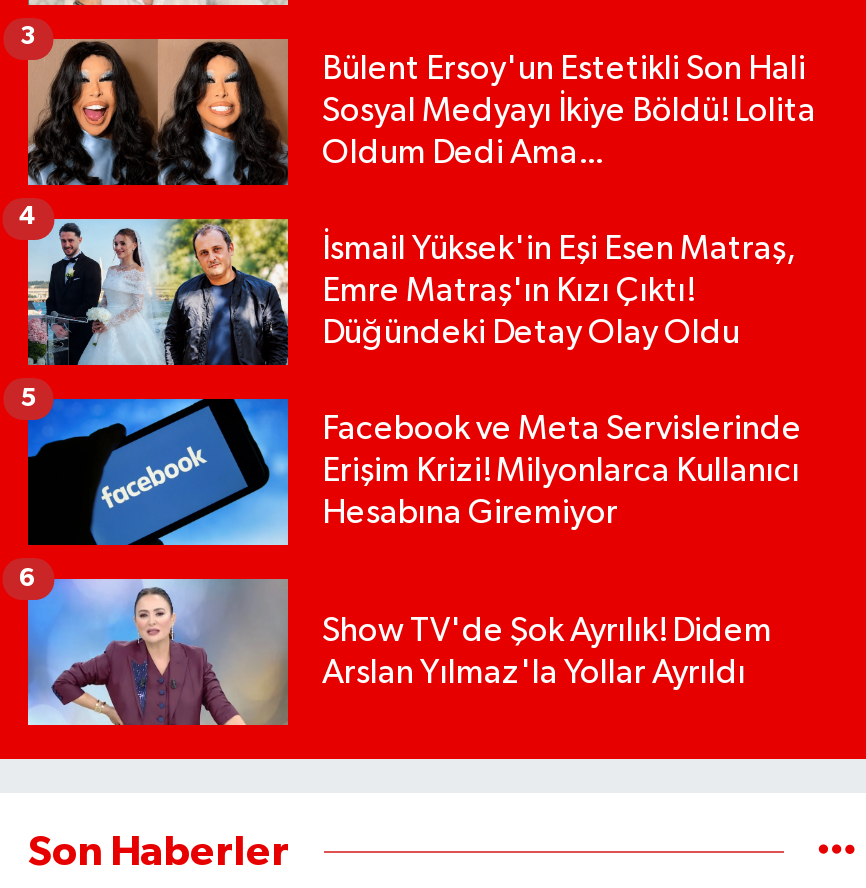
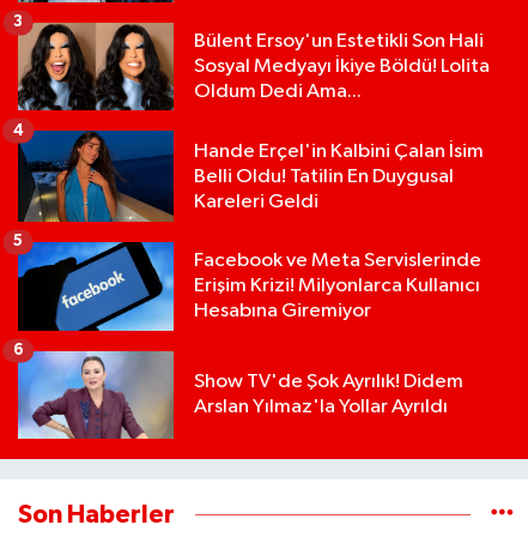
[26,216,796,366] [image] | İsmail Yüksek'in Eşi Esen Matraş, | Emre Matraş'ın Kızı Çıktı! | Düğündeki Detay Olay Oldu -> [17,129,484,223] [image] | Hande Erçel'in Kalbini Çalan İsim | Belli Oldu! Tatilin En Duygusal | Kareleri Geldi

